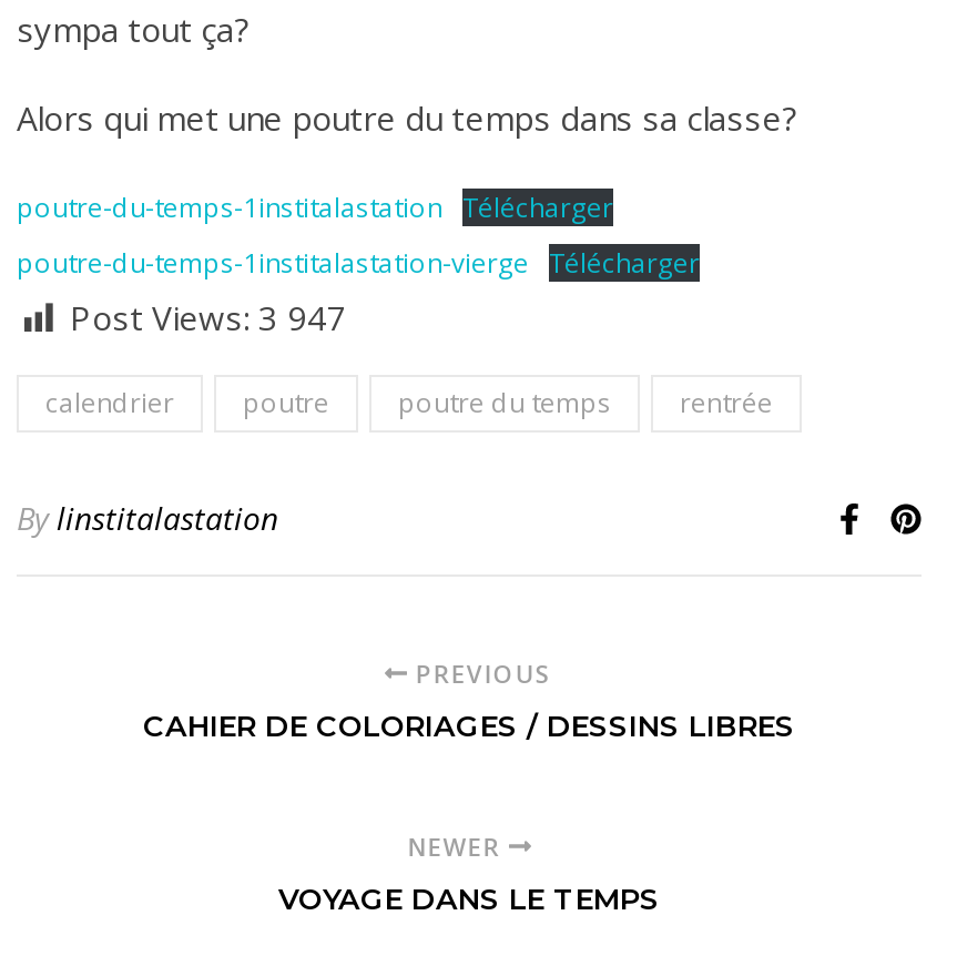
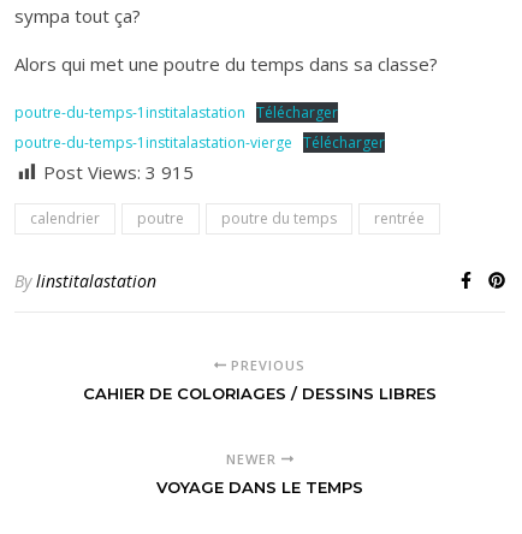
[70,294,347,338] Post Views: 3 947 -> [43,159,194,184] Post Views: 3 915

